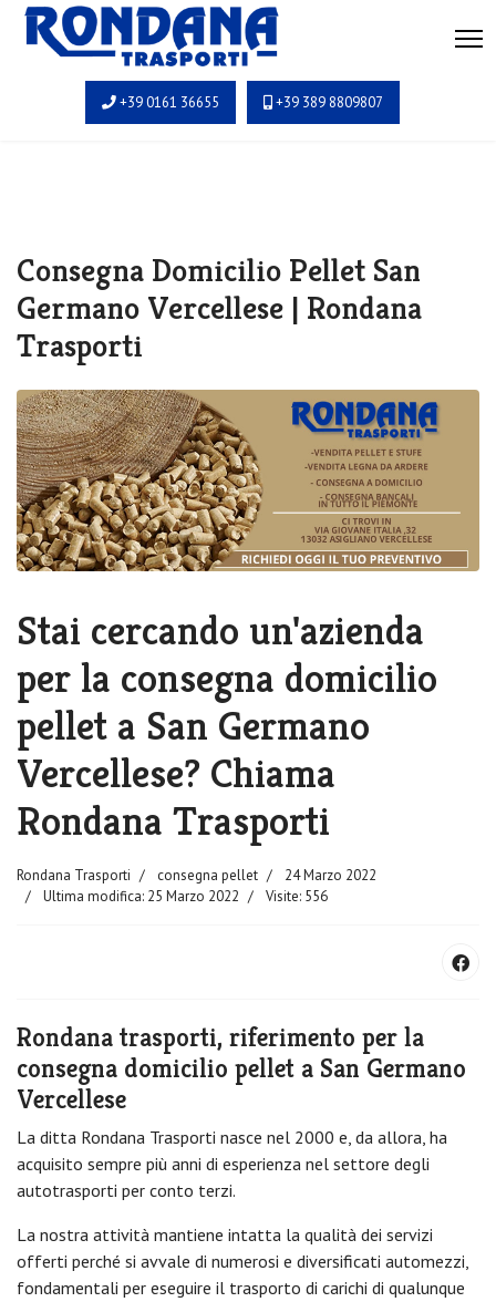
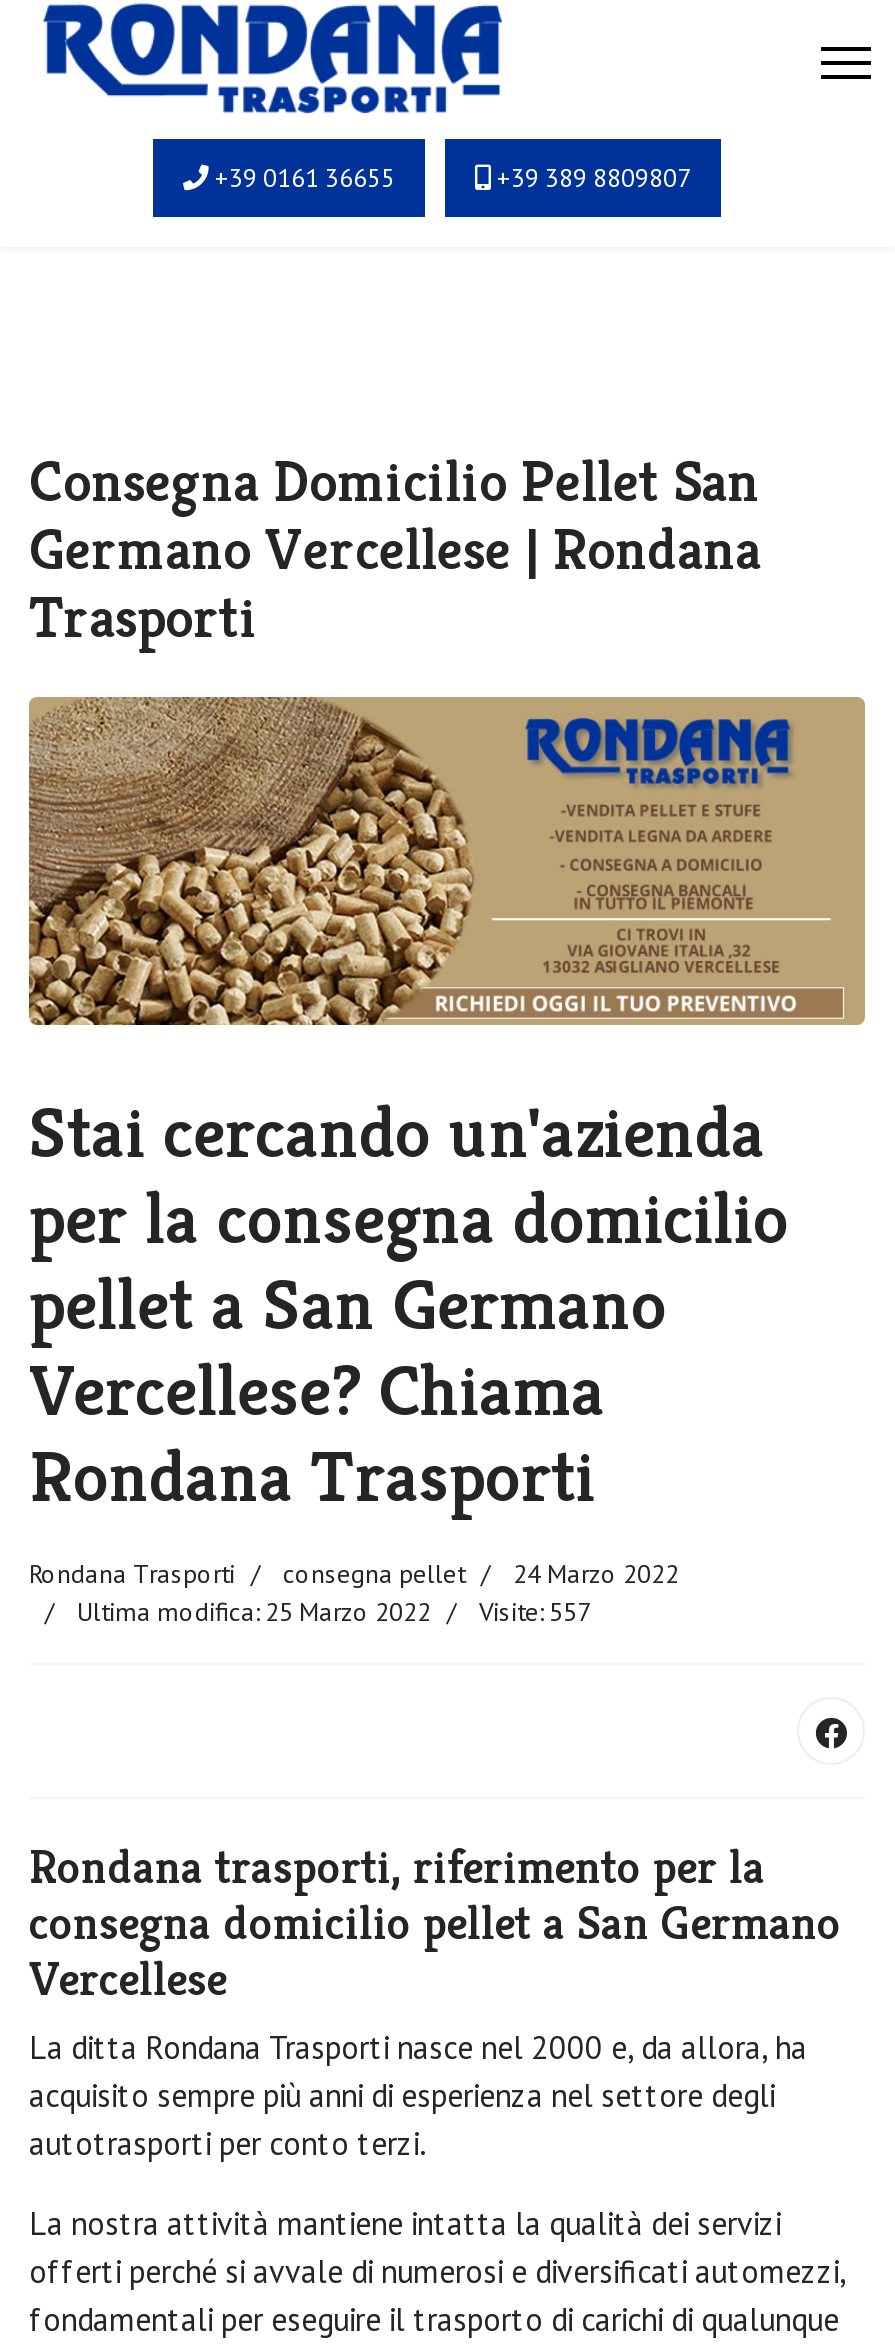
[43,886,328,905] Ultima modifica: 25 Marzo 2022 Visite: 556 -> [77,1594,591,1628] Ultima modifica: 25 Marzo 2022 Visite: 557

